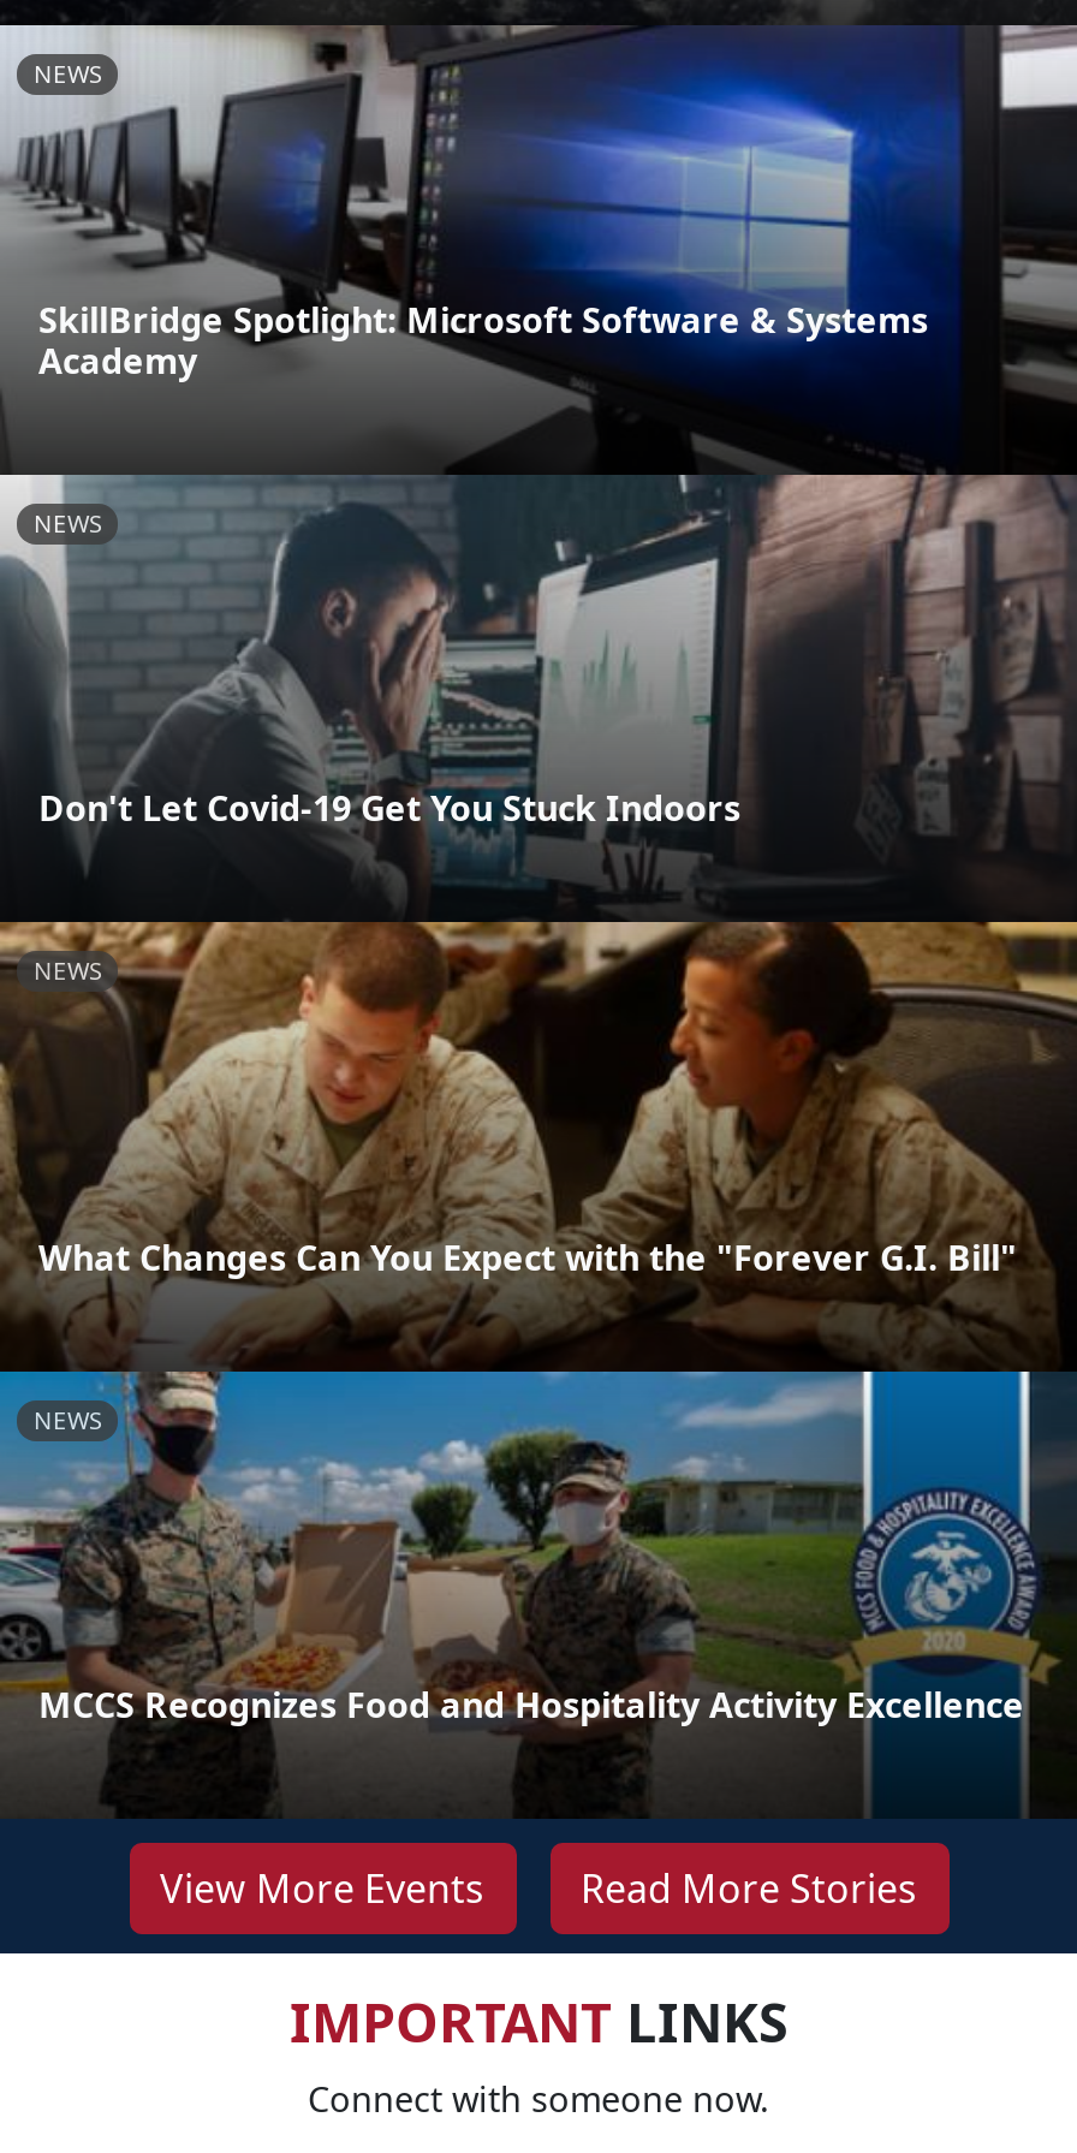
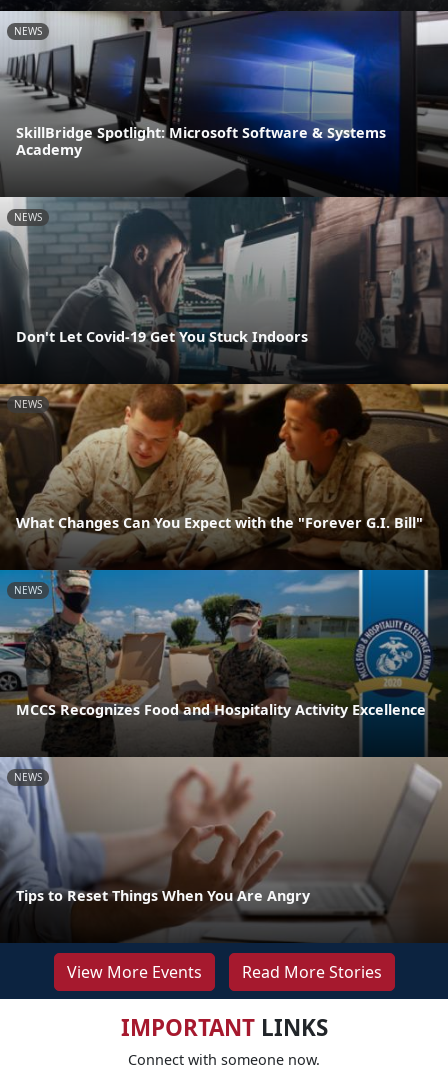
none -> [3,756,445,942] [image] | NEWS
none -> [16,886,310,905] Tips to Reset Things When You Are Angry

